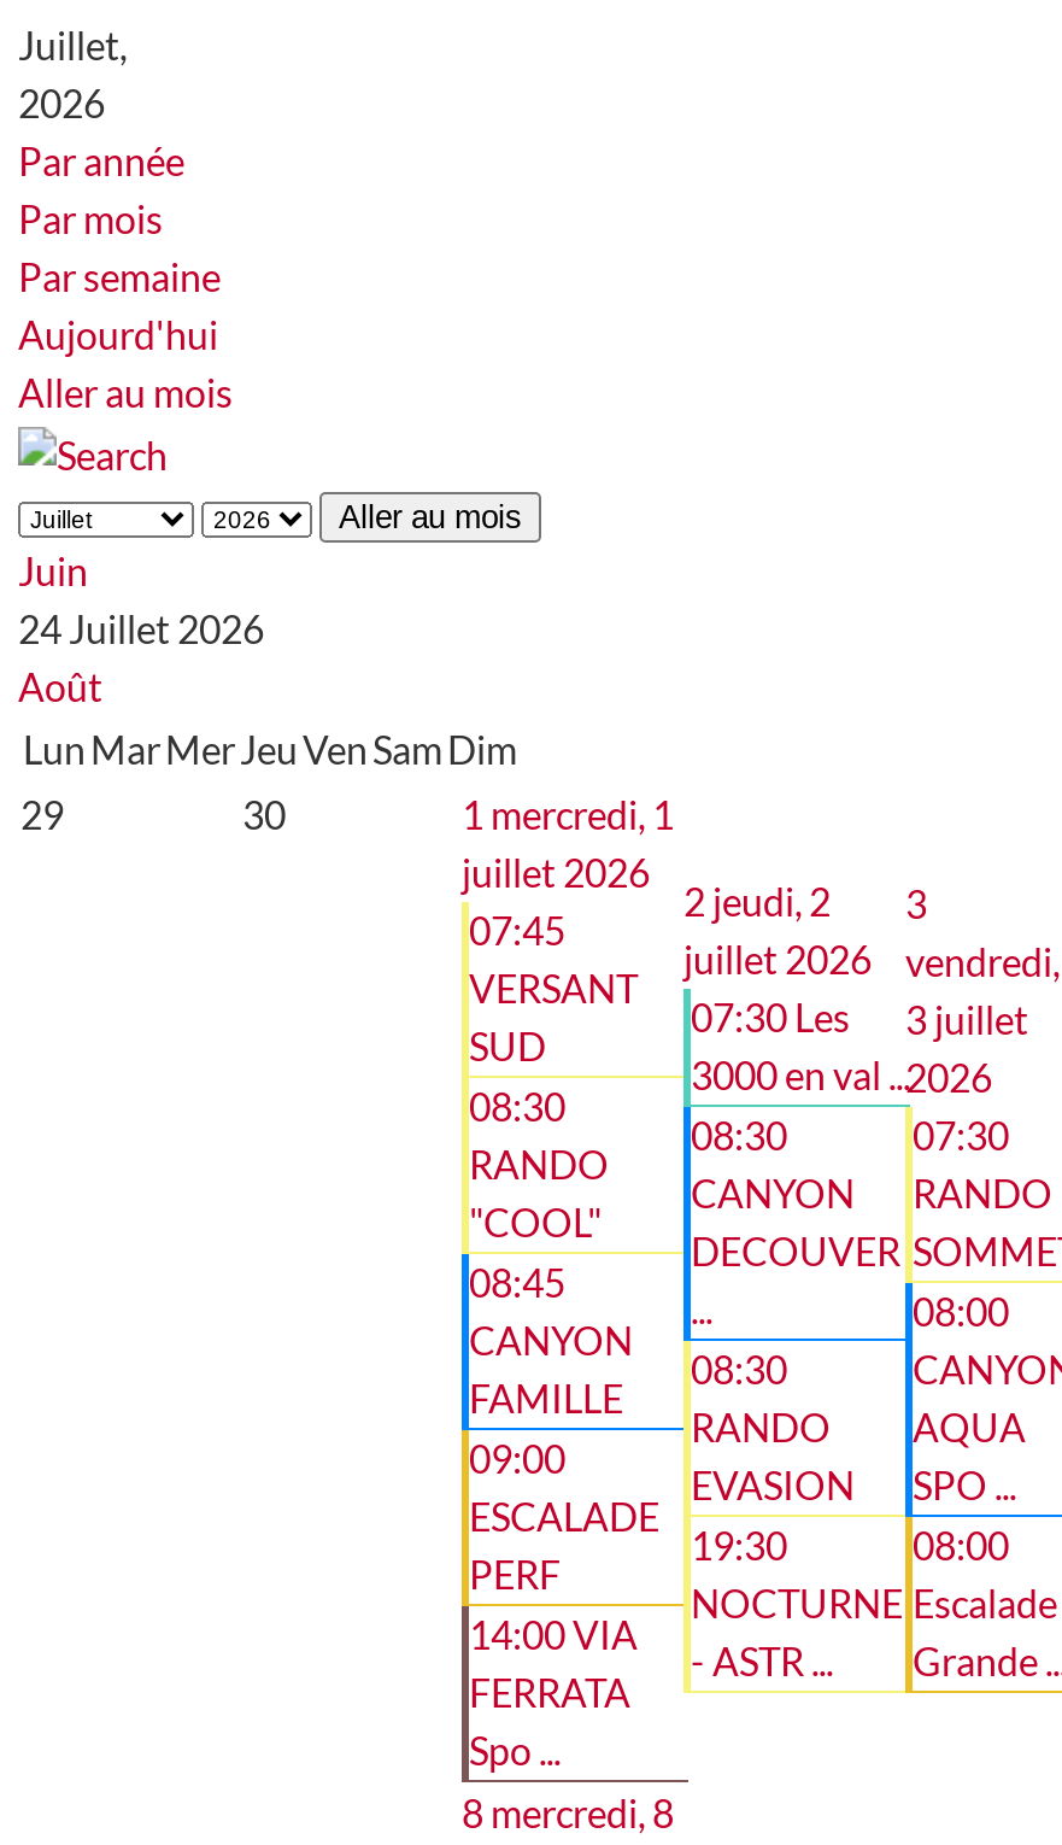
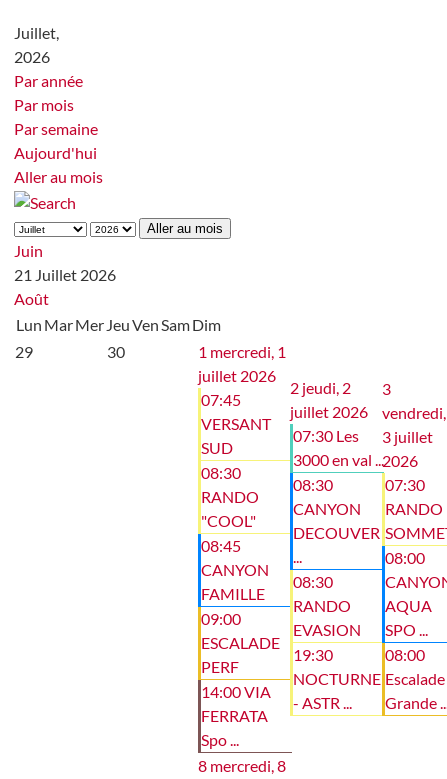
[18,605,264,651] 24 Juillet 2026 -> [14,265,116,284] 21 Juillet 2026

